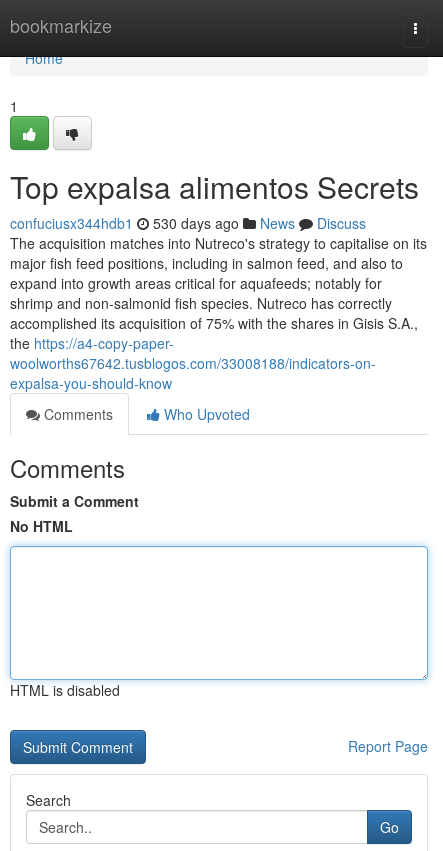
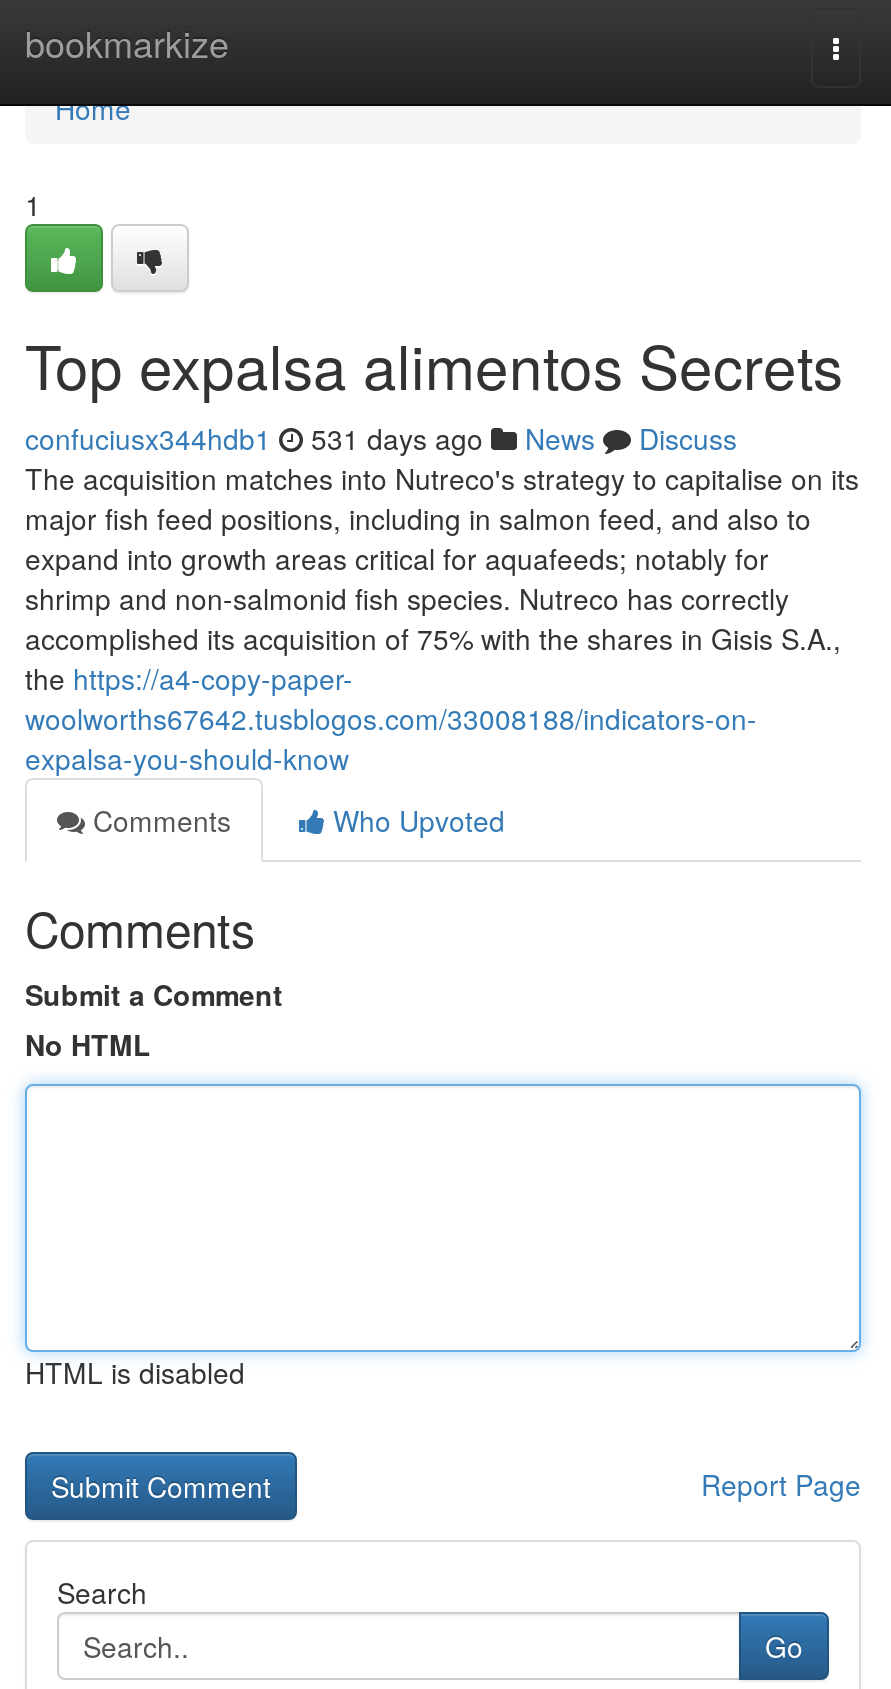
[10,213,366,233] confuciusx344hdb1 530 days ago News Discuss -> [25,418,737,458] confuciusx344hdb1 531 days ago News Discuss

